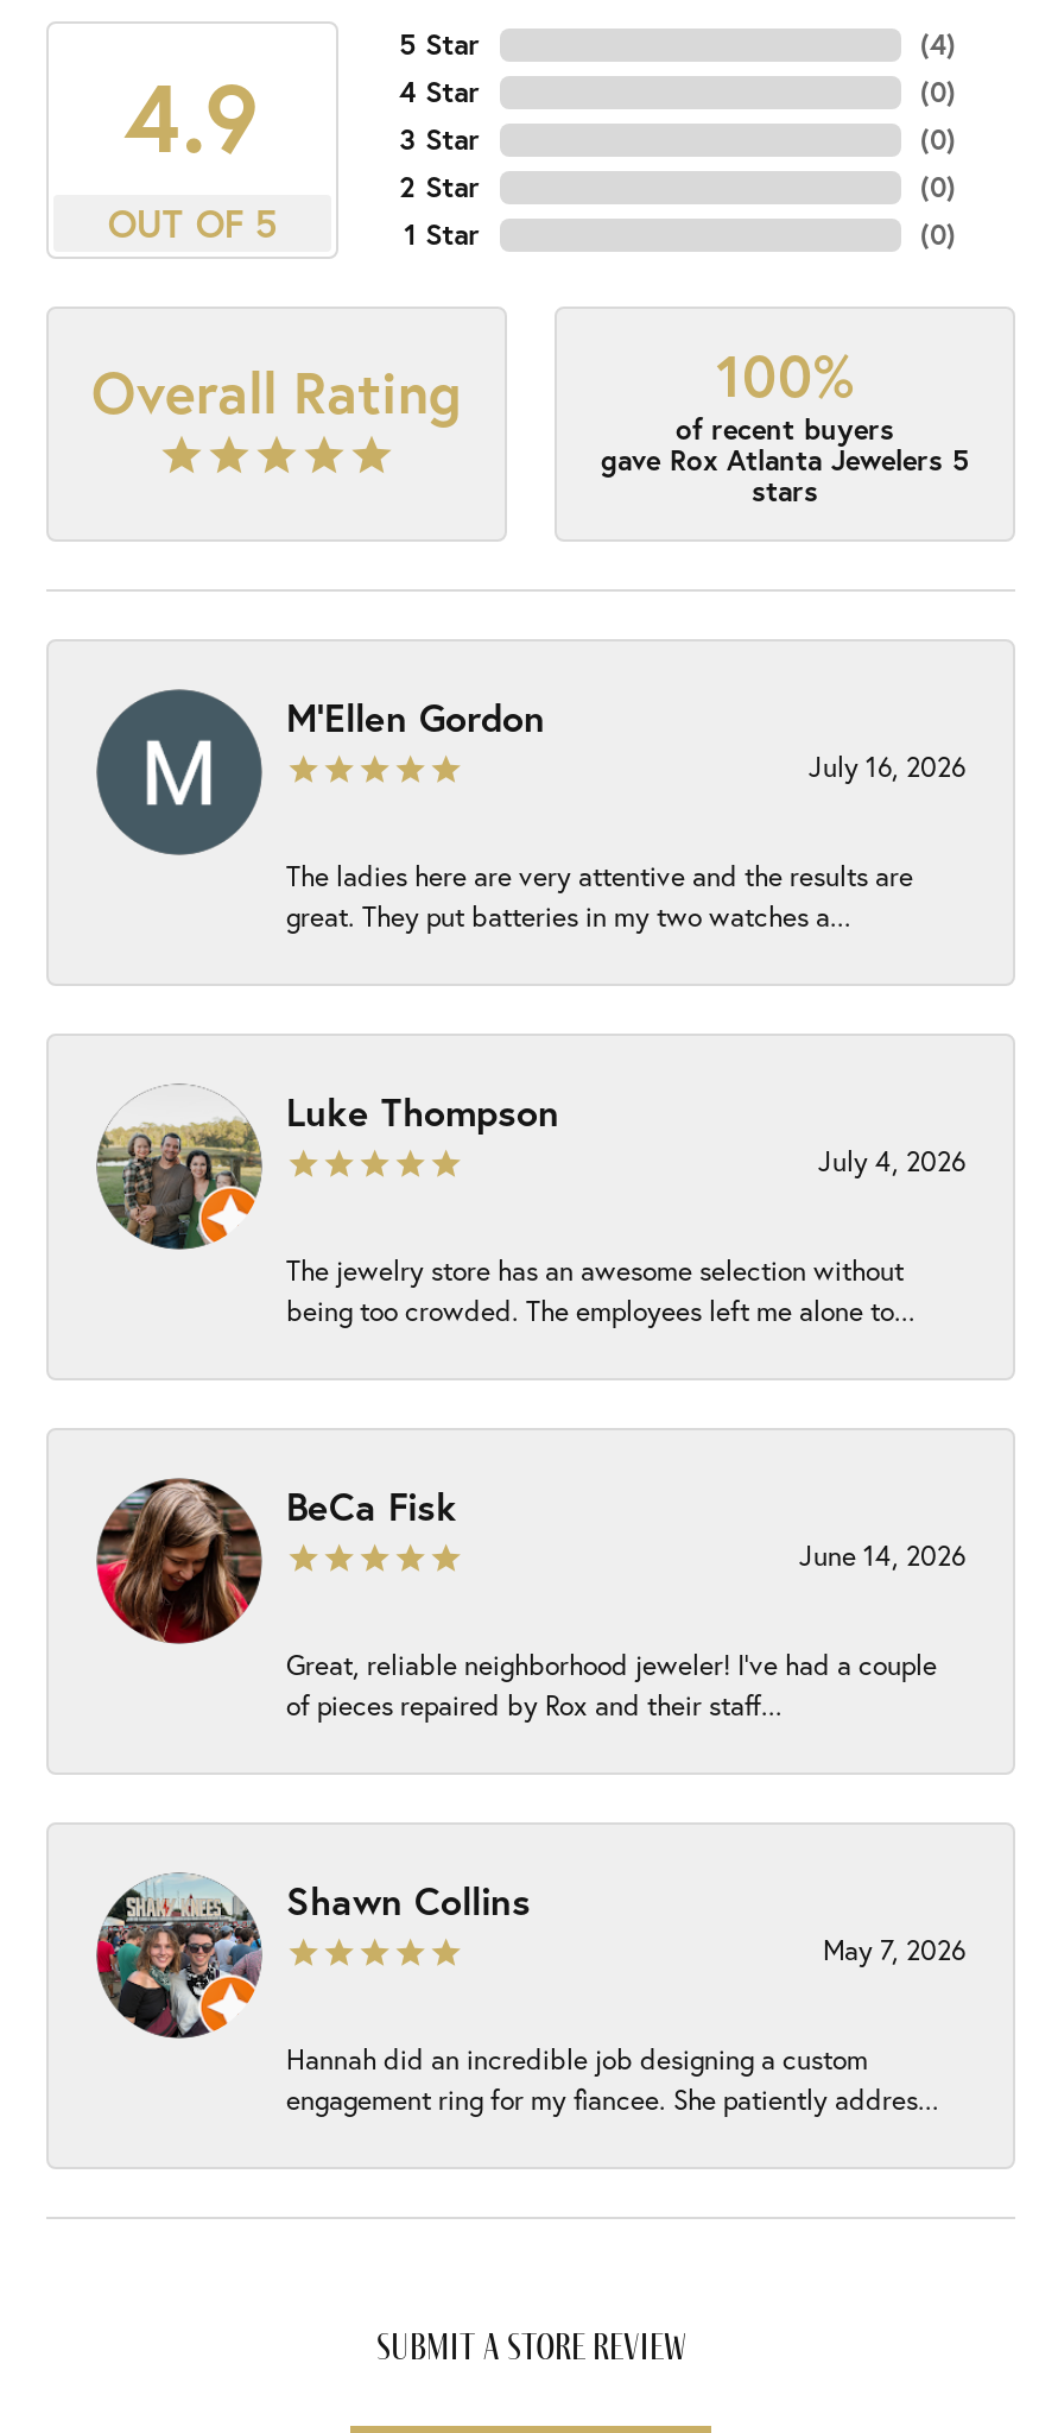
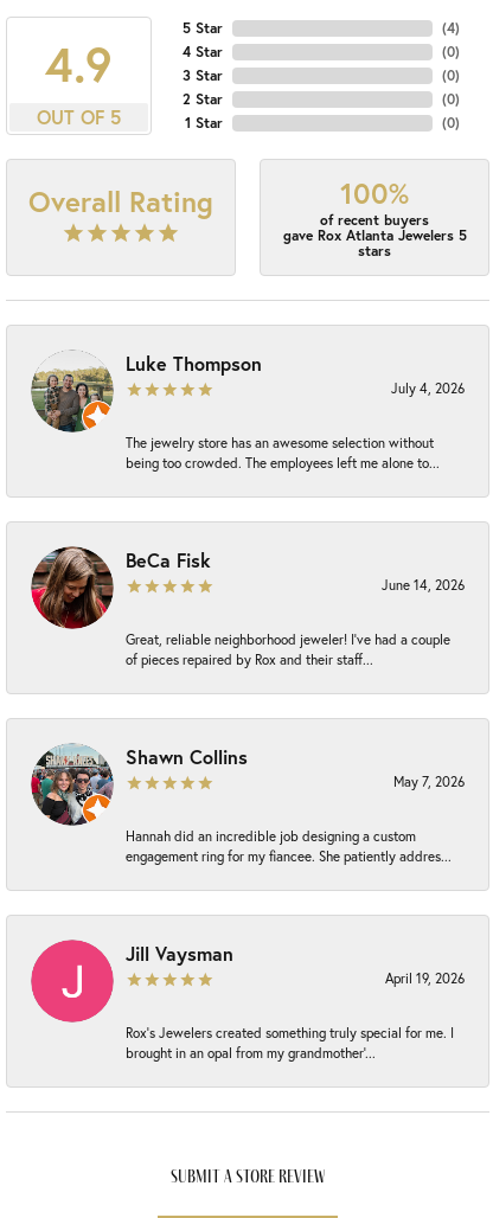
[96,689,965,934] [image] | M'Ellen Gordon | July 16, 2026 | The ladies here are very attentive and the results are | great. They put batteries in my two watches a... -> none
moved [94,1086,965,2117] -> [30,351,465,865]: [image] | Luke Thompson | July 4, 2026 | ... | Hannah did an incredible job designing a custom | engagement ring for my fiancee. She patiently addres...
none -> [31,940,465,1062] [image] | Jill Vaysman | April 19, 2026 | Rox’s Jewelers created something truly special for me. I | brought in an opal from my grandmother’...

